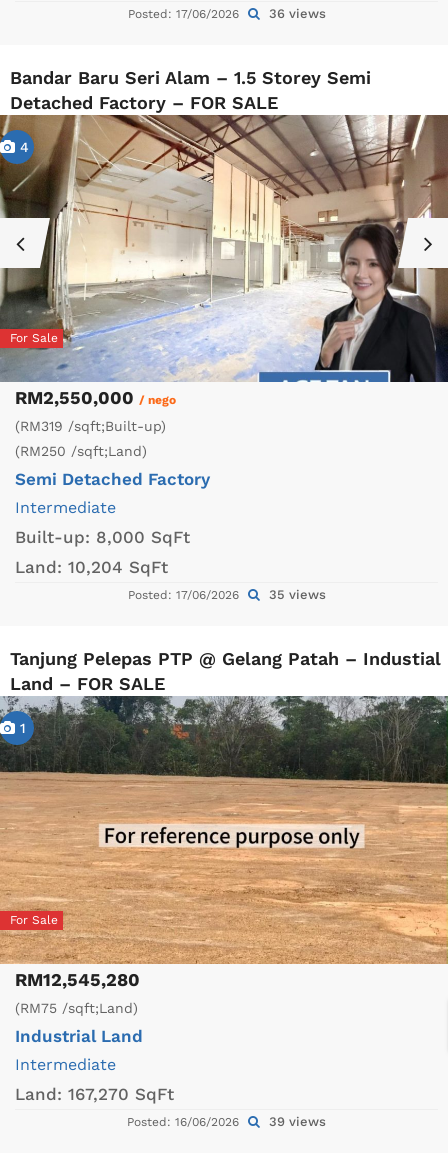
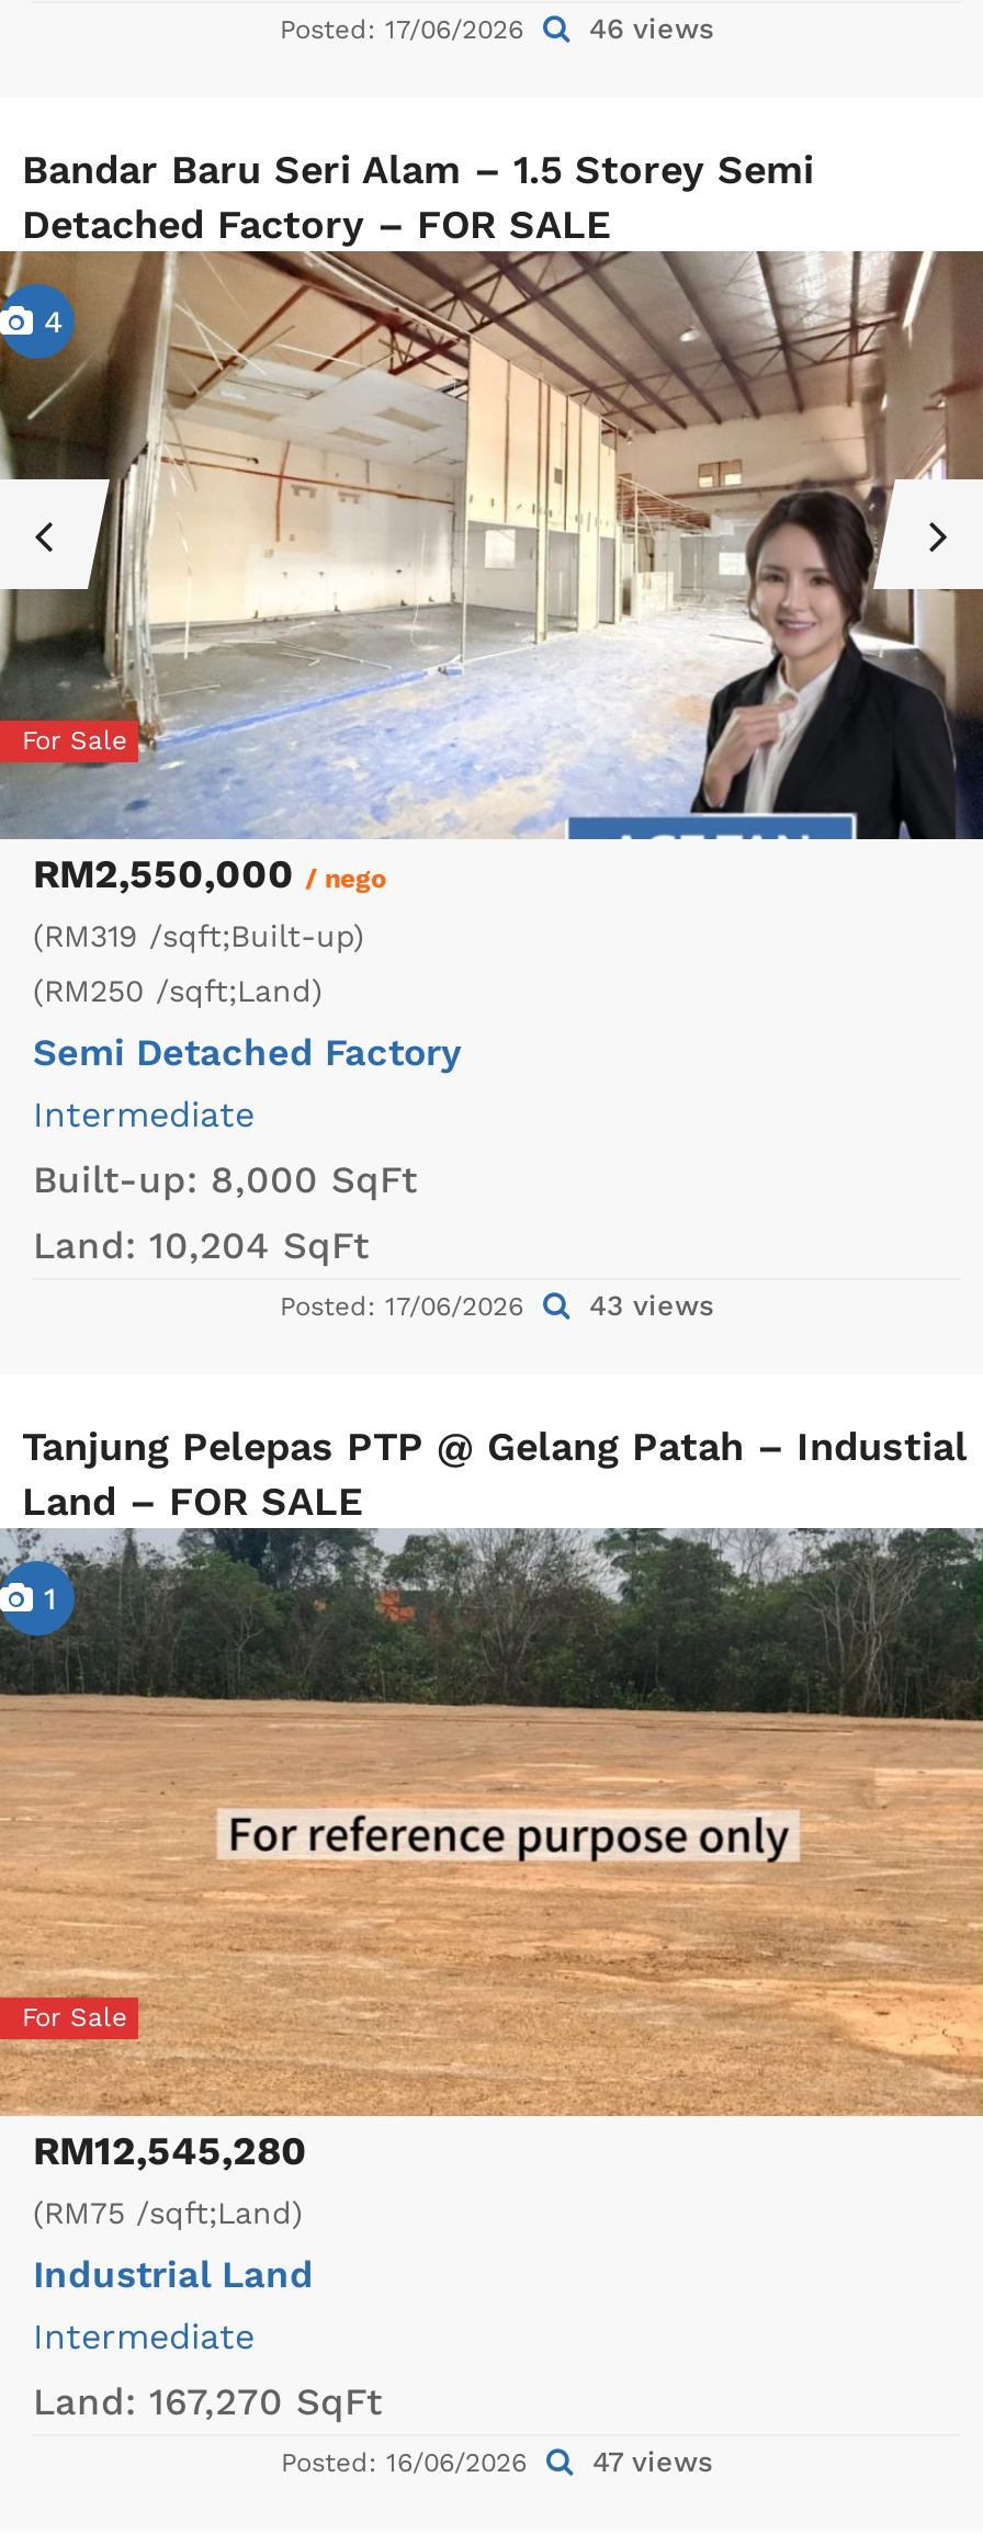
[127,6,325,21] Posted: 17/06/2026 36 views -> [280,12,714,45] Posted: 17/06/2026 46 views
[127,587,325,602] Posted: 17/06/2026 35 views -> [280,1289,714,1322] Posted: 17/06/2026 43 views
[127,1114,326,1129] Posted: 16/06/2026 39 views -> [281,2444,713,2477] Posted: 16/06/2026 47 views

